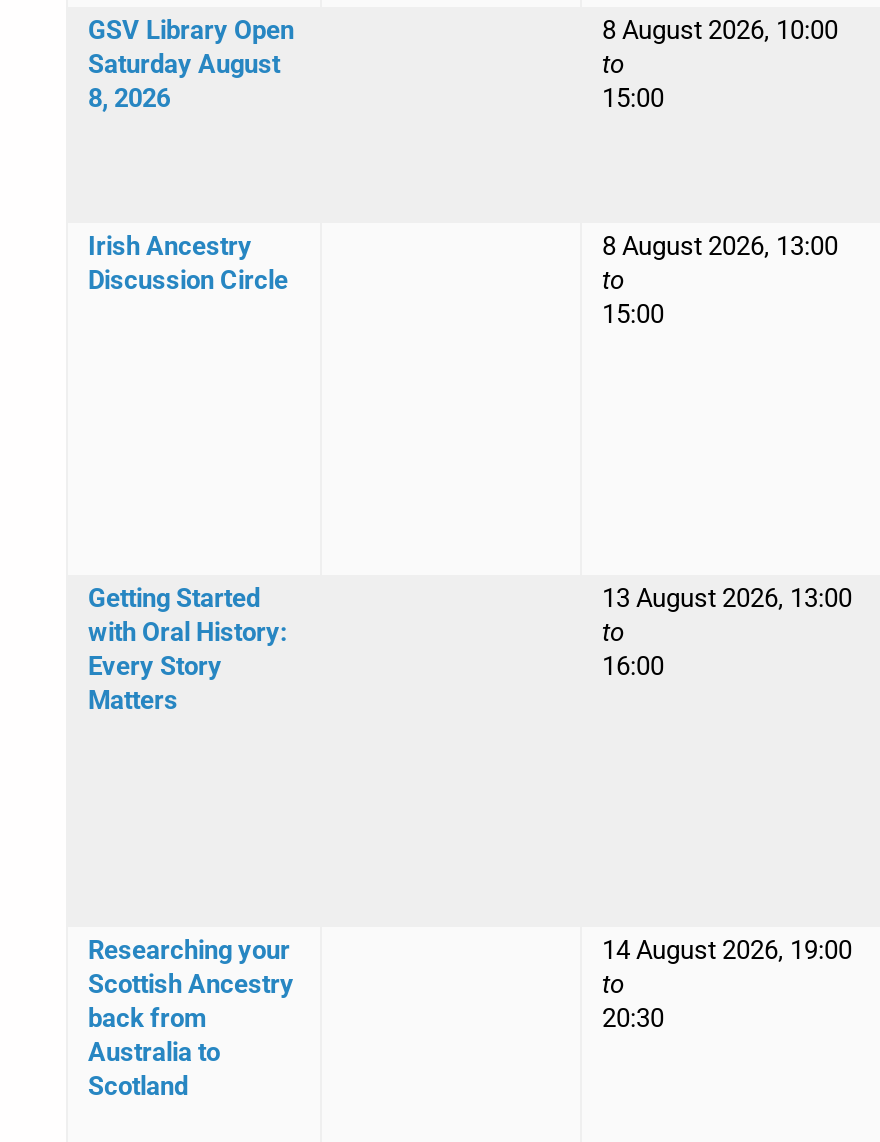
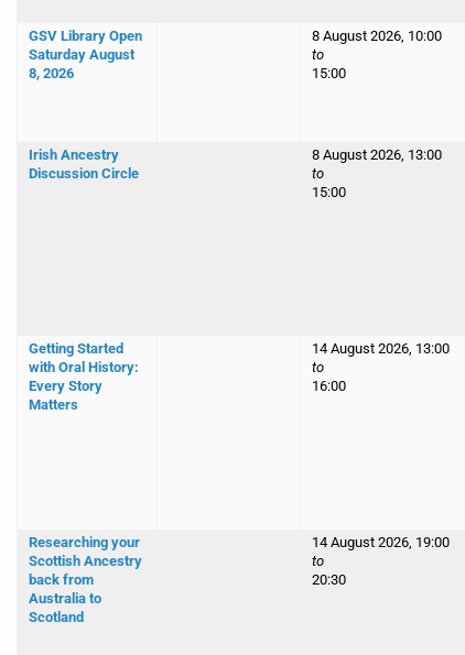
[602,584,852,614] 13 August 2026, 13:00 -> [312,341,450,357] 14 August 2026, 13:00

